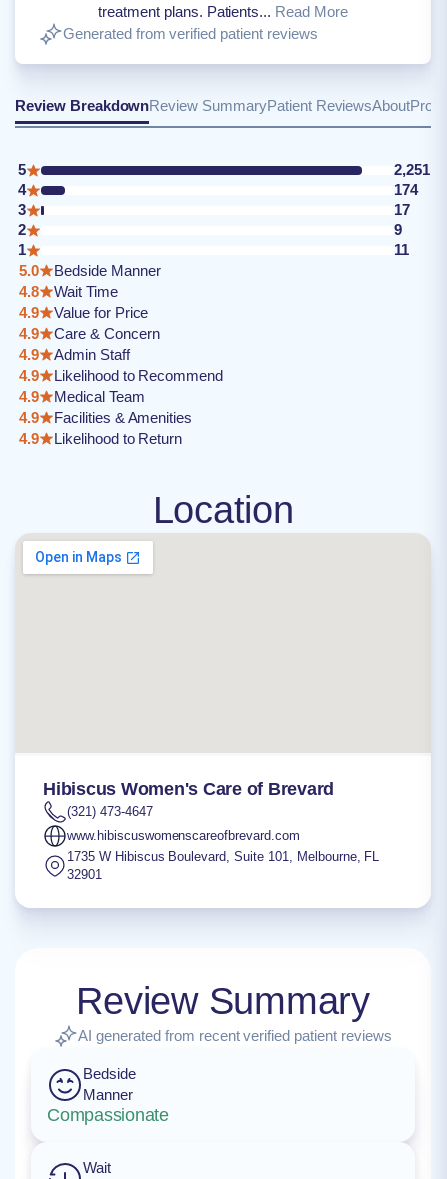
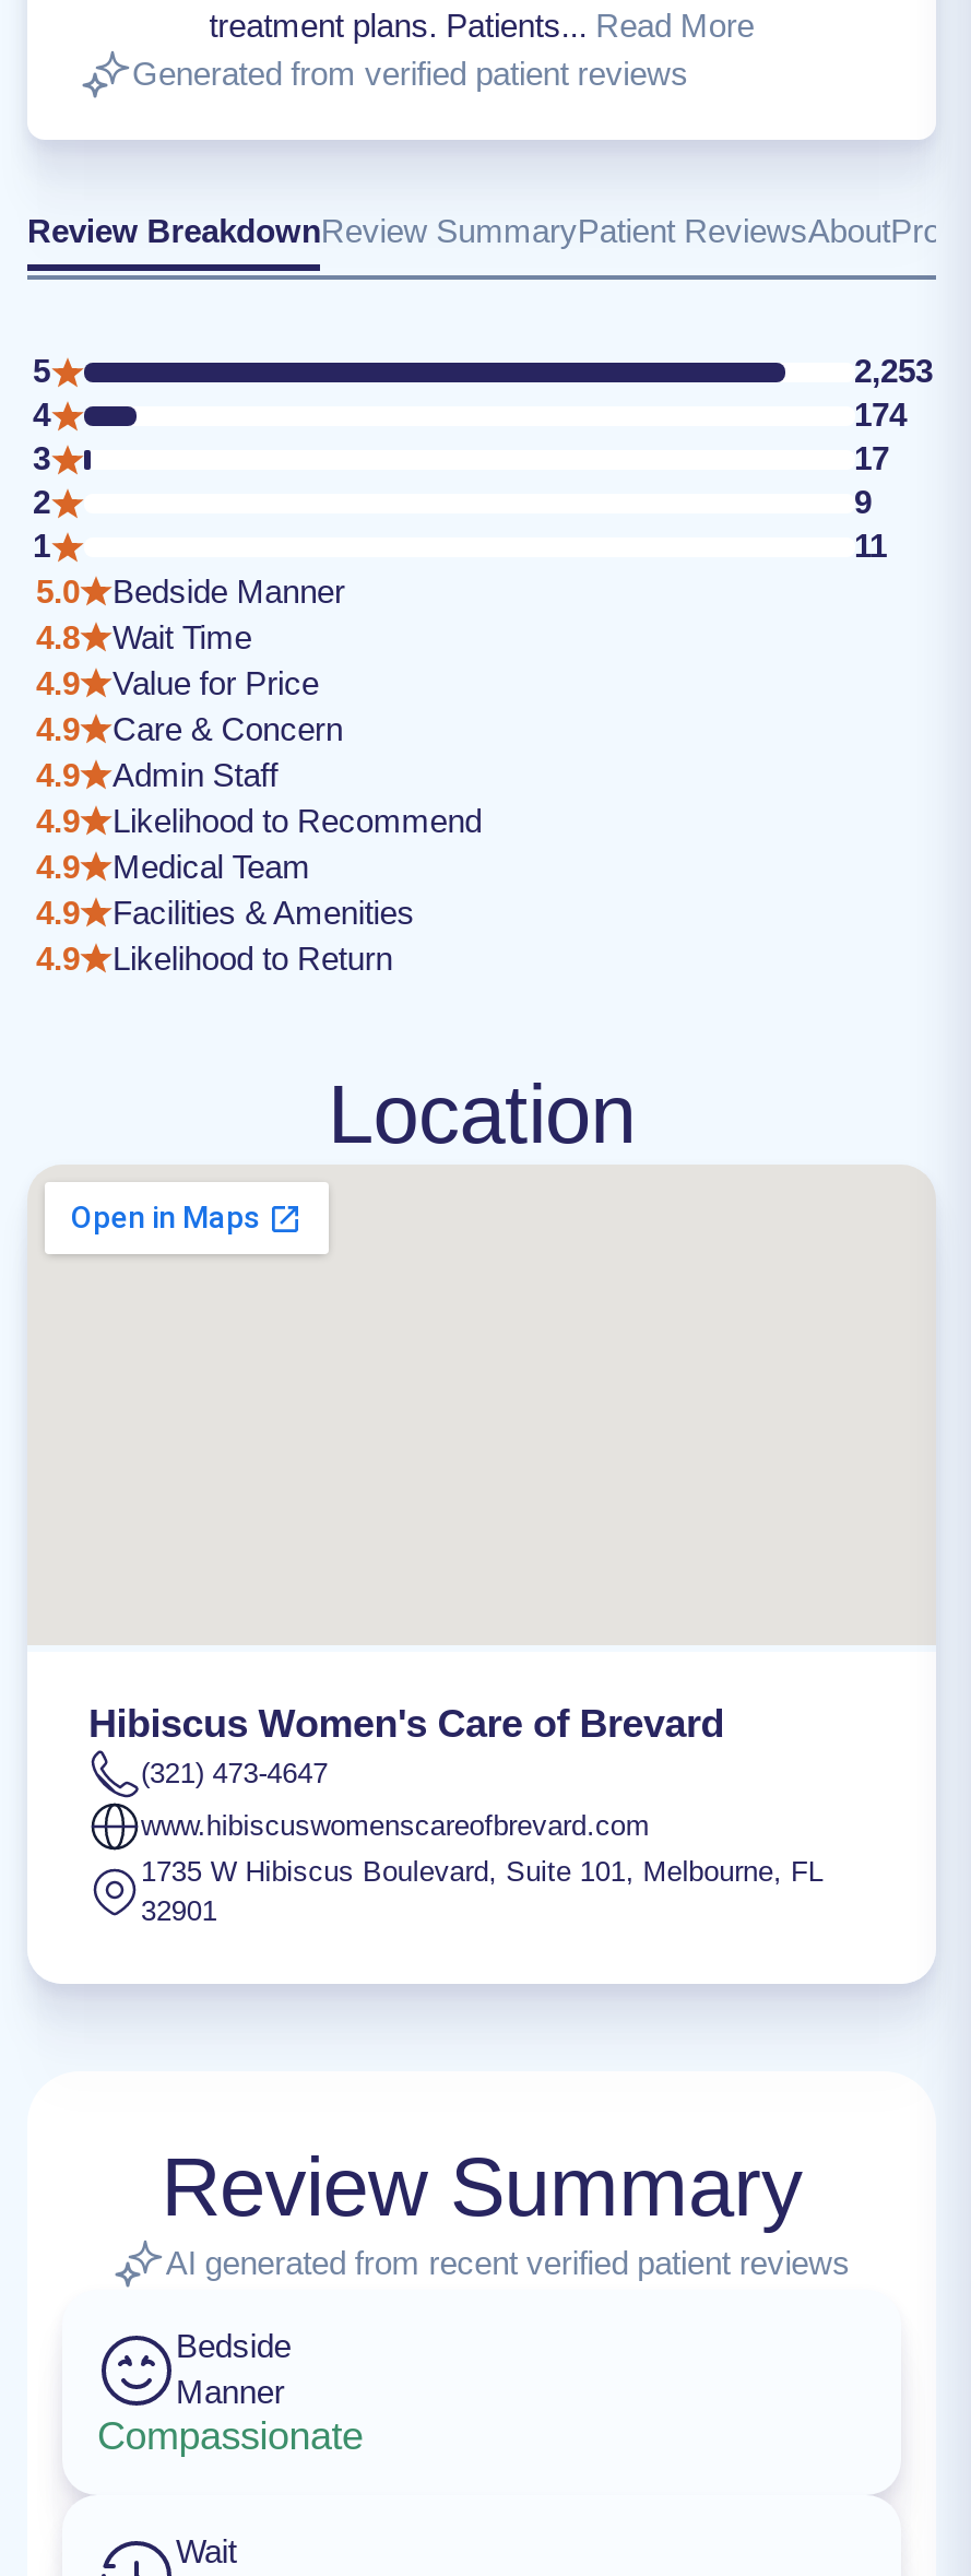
[393,161,429,178] 2,251 -> [854,352,933,389] 2,253

